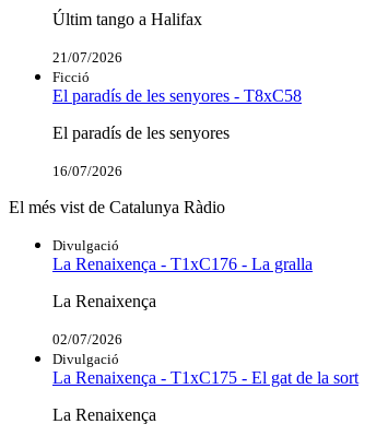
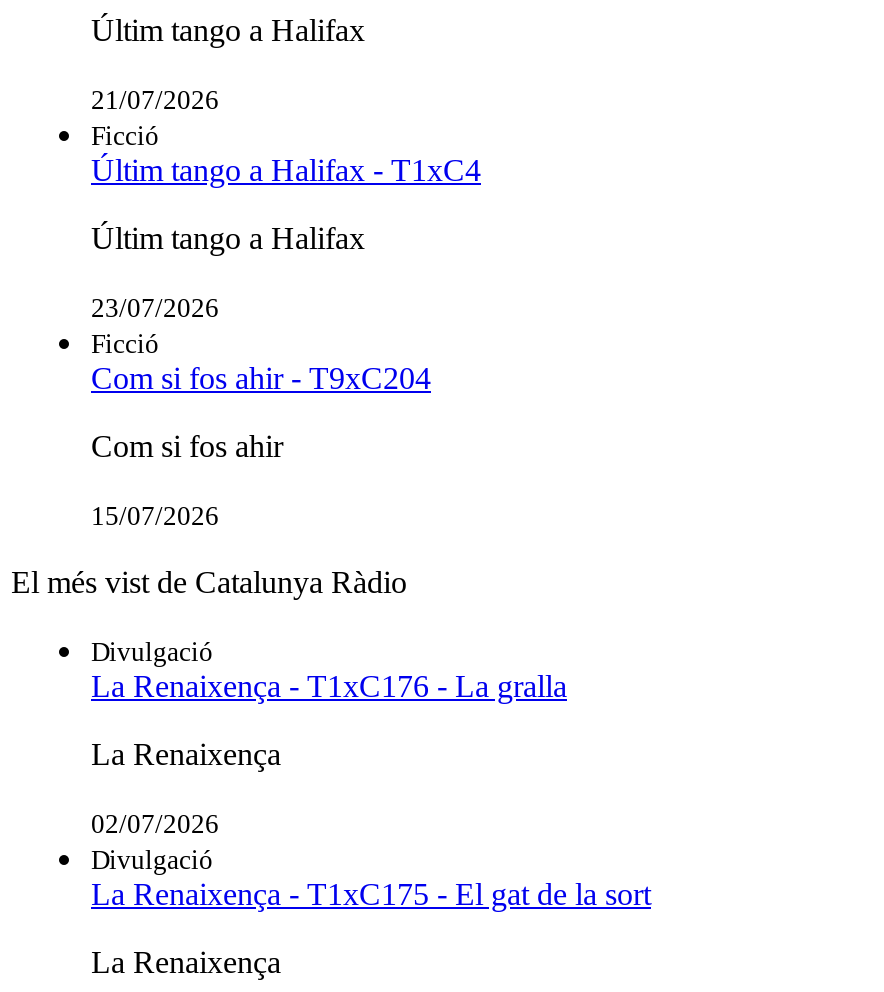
[52,86,302,179] El paradís de les senyores - T8xC58 | El paradís de les senyores | 16/07/2026 -> [91,153,481,531] Últim tango a Halifax - T1xC4 | Últim tango a Halifax | 23/07/2026 | Ficció | Com si fos ahir - T9xC204 | Com si fos ahir | 15/07/2026

